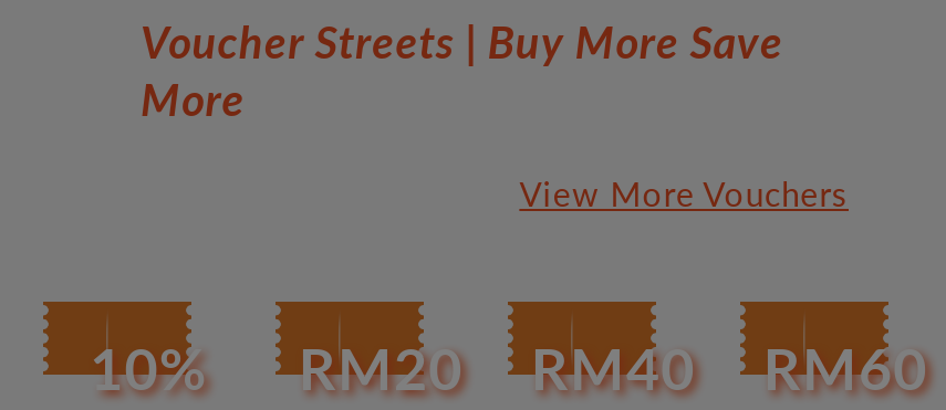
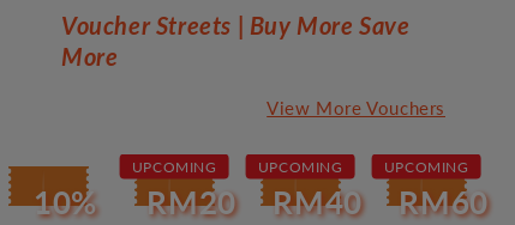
none -> [132,157,217,175] UPCOMING
none -> [258,157,343,175] UPCOMING
none -> [384,157,469,175] UPCOMING

